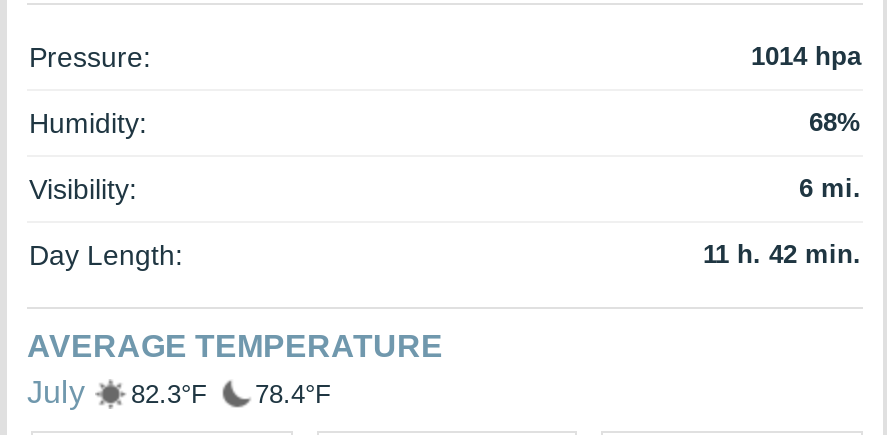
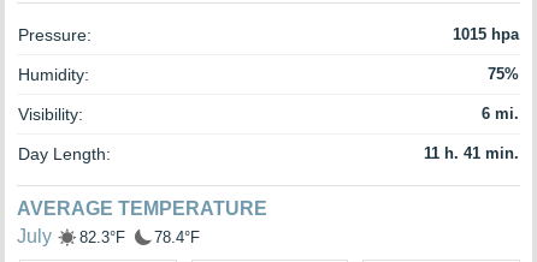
[751,42,861,72] 1014 hpa -> [453,26,519,44] 1015 hpa
[809,108,861,138] 68% -> [488,65,519,83] 75%
[703,240,861,270] 11 h. 42 min. -> [424,145,519,163] 11 h. 41 min.

